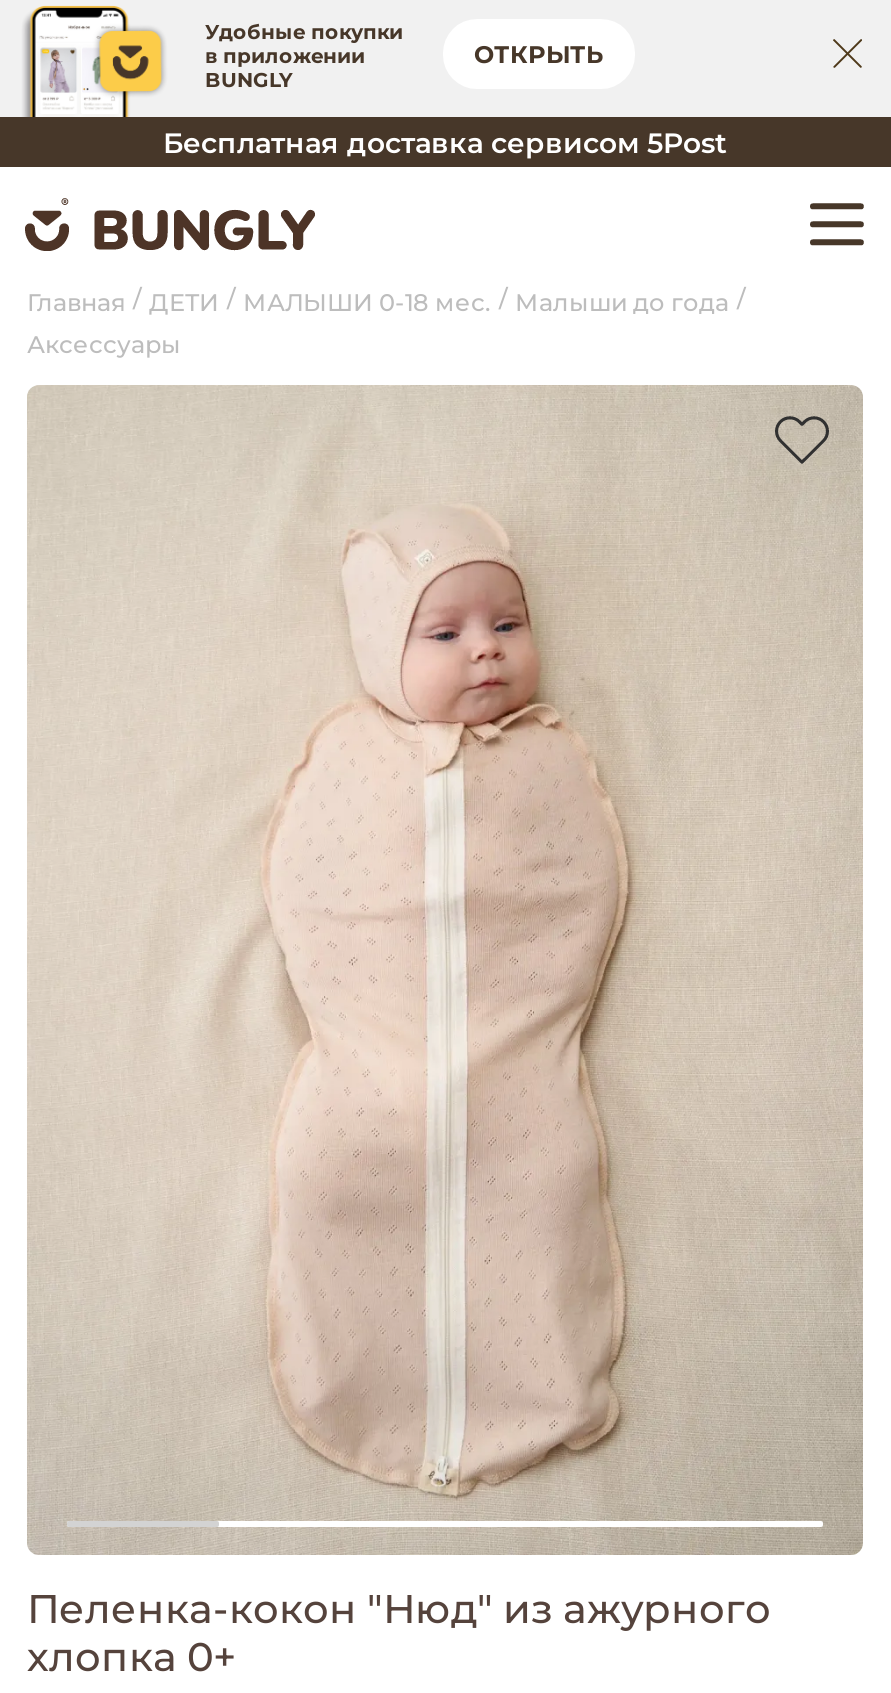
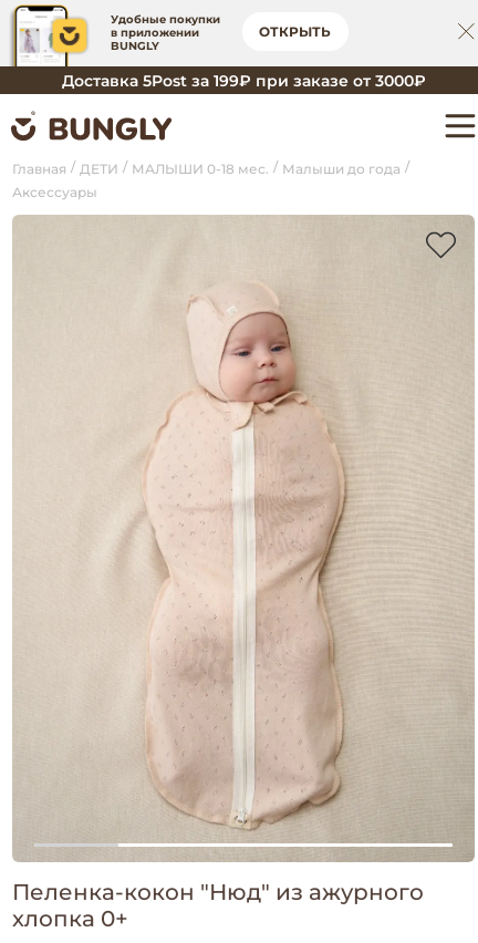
[163,124,727,160] Бесплатная доставка сервисом 5Post -> [61,70,425,90] Доставка 5Post за 199₽ при заказе от 3000₽

